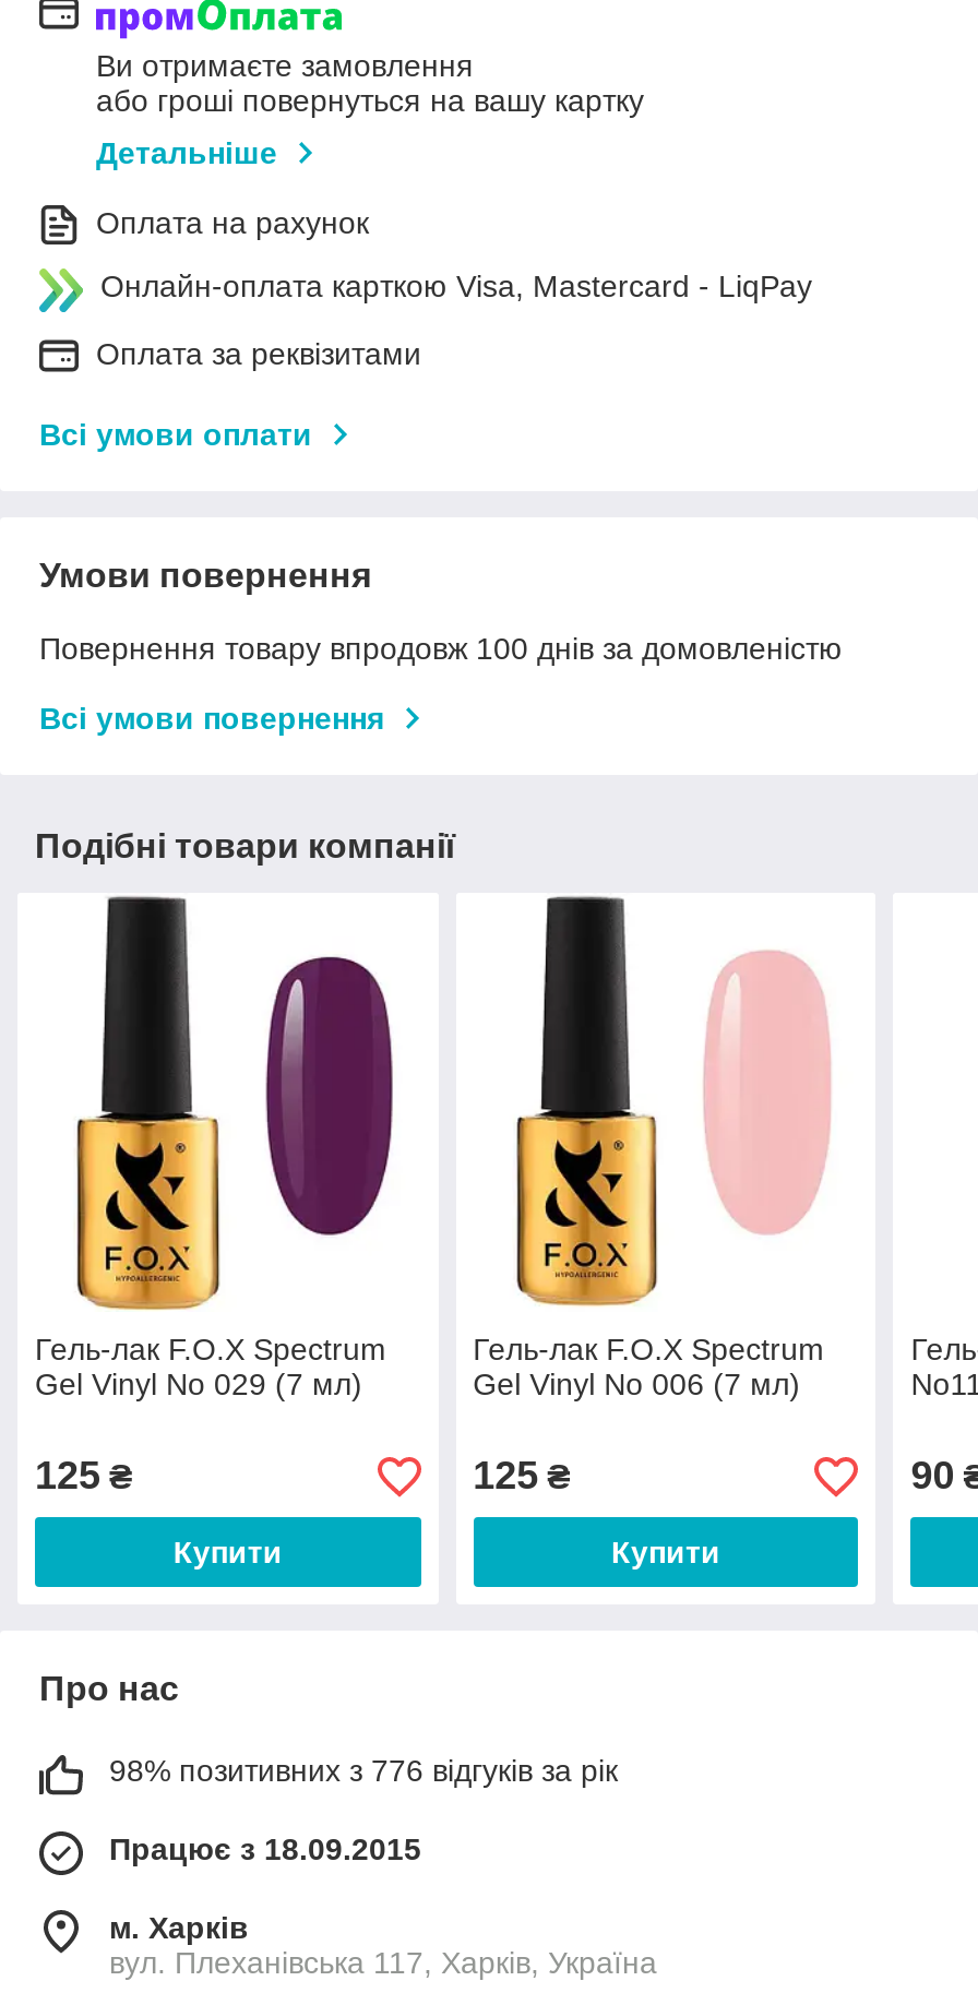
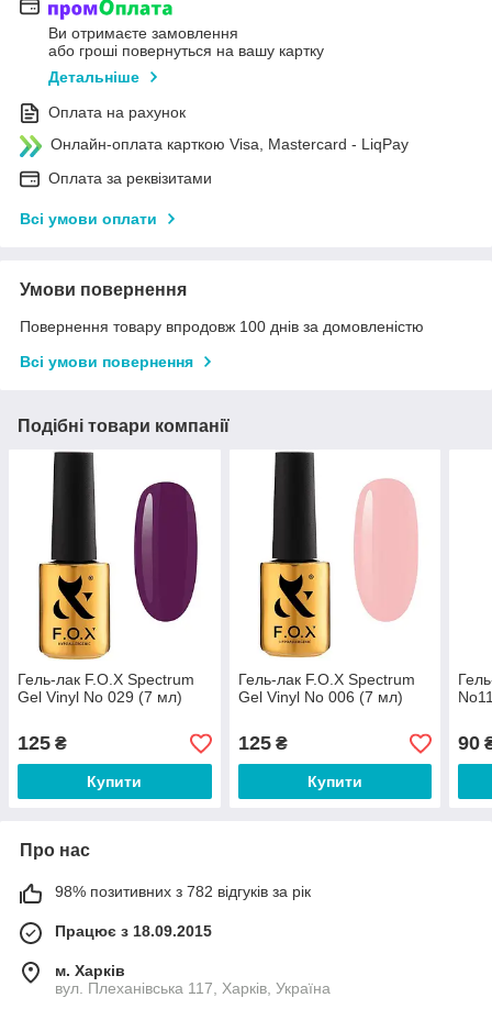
[109,1754,618,1789] 98% позитивних з 776 відгуків за рік -> [55,883,311,901] 98% позитивних з 782 відгуків за рік

